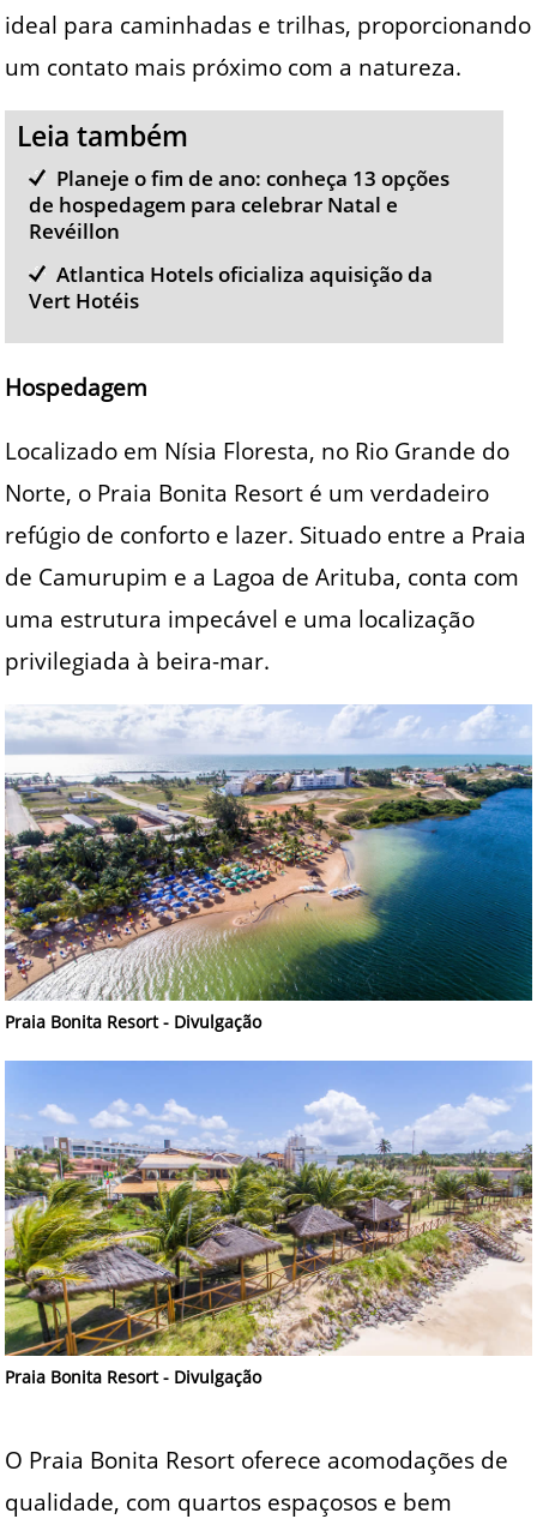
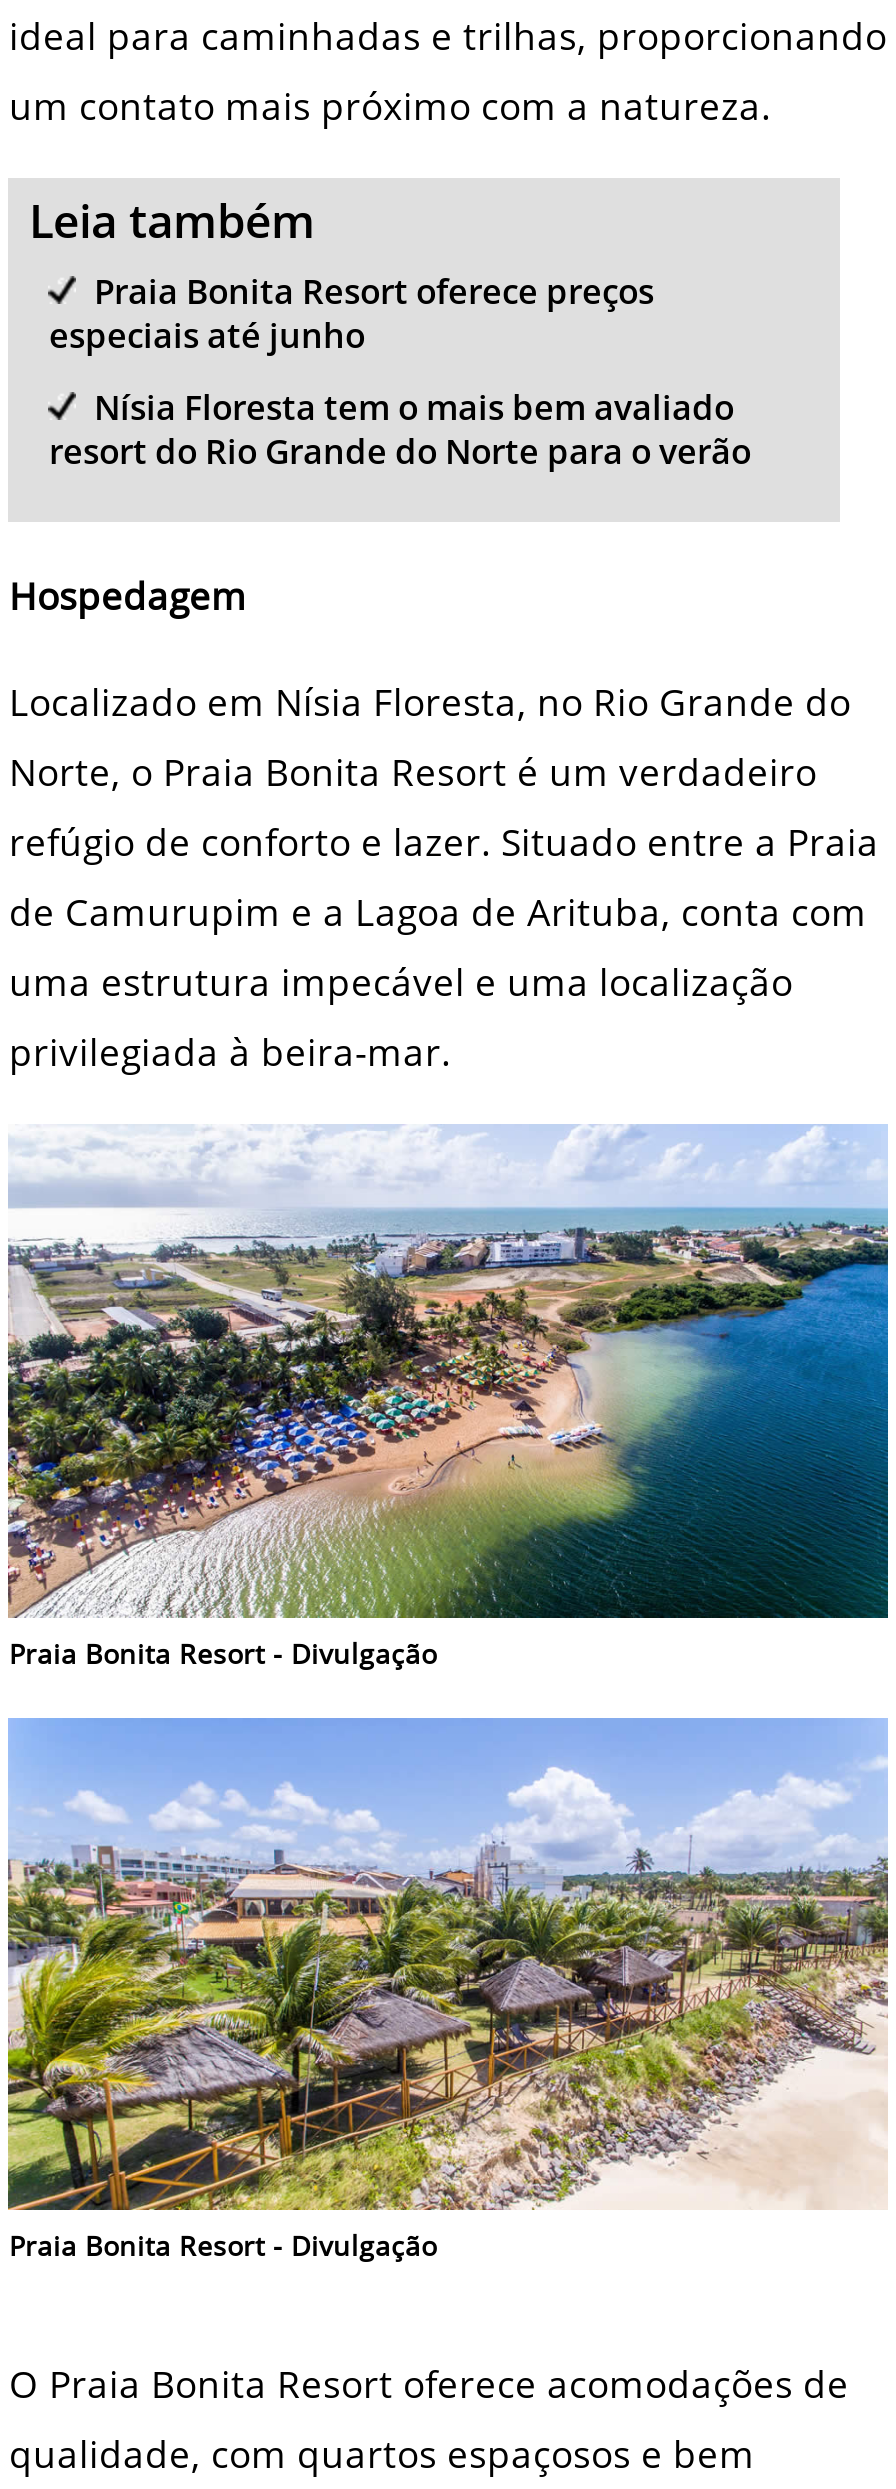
[29,164,449,245] Planeje o fim de ano: conheça 13 opções | de hospedagem para celebrar Natal e | Revéillon -> [49,268,654,358] Praia Bonita Resort oferece preços | especiais até junho
[29,260,433,314] Atlantica Hotels oficializa aquisição da | Vert Hotéis -> [49,384,751,474] Nísia Floresta tem o mais bem avaliado | resort do Rio Grande do Norte para o verão

